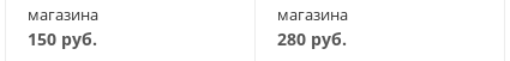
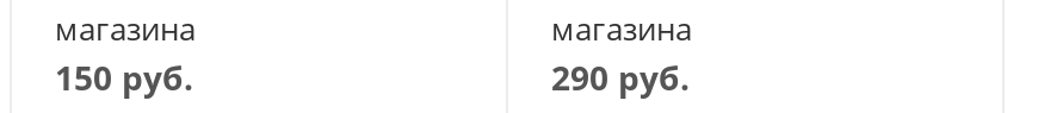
[277,28,347,51] 280 руб. -> [551,56,690,101] 290 руб.

